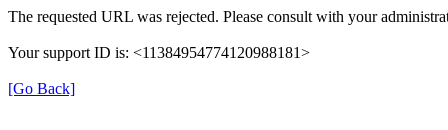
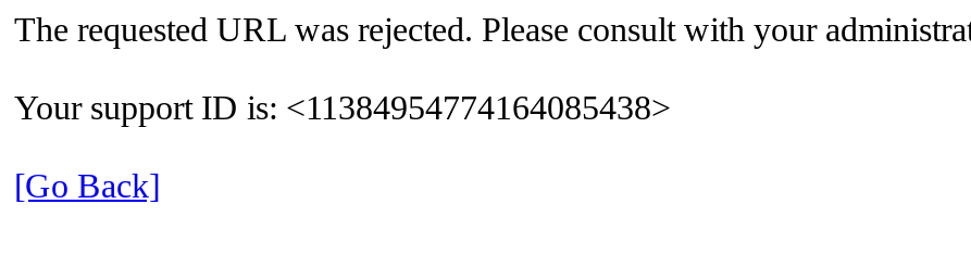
[8,44,310,61] Your support ID is: <11384954774120988181> -> [14,89,671,126] Your support ID is: <11384954774164085438>

